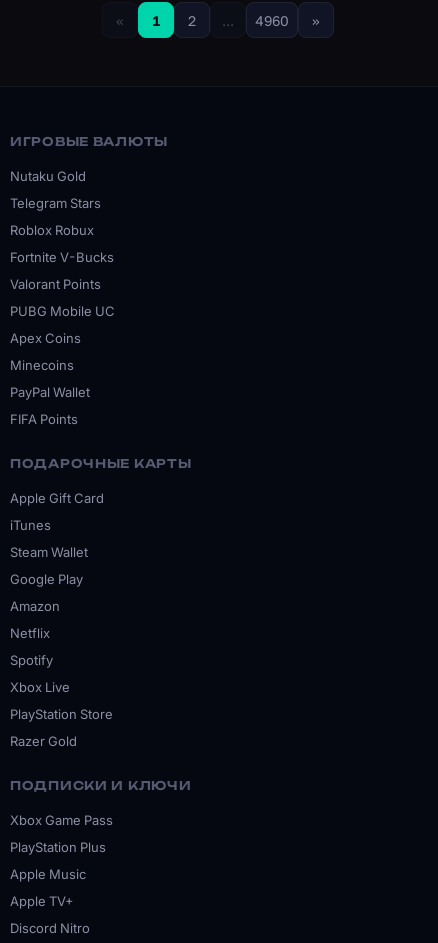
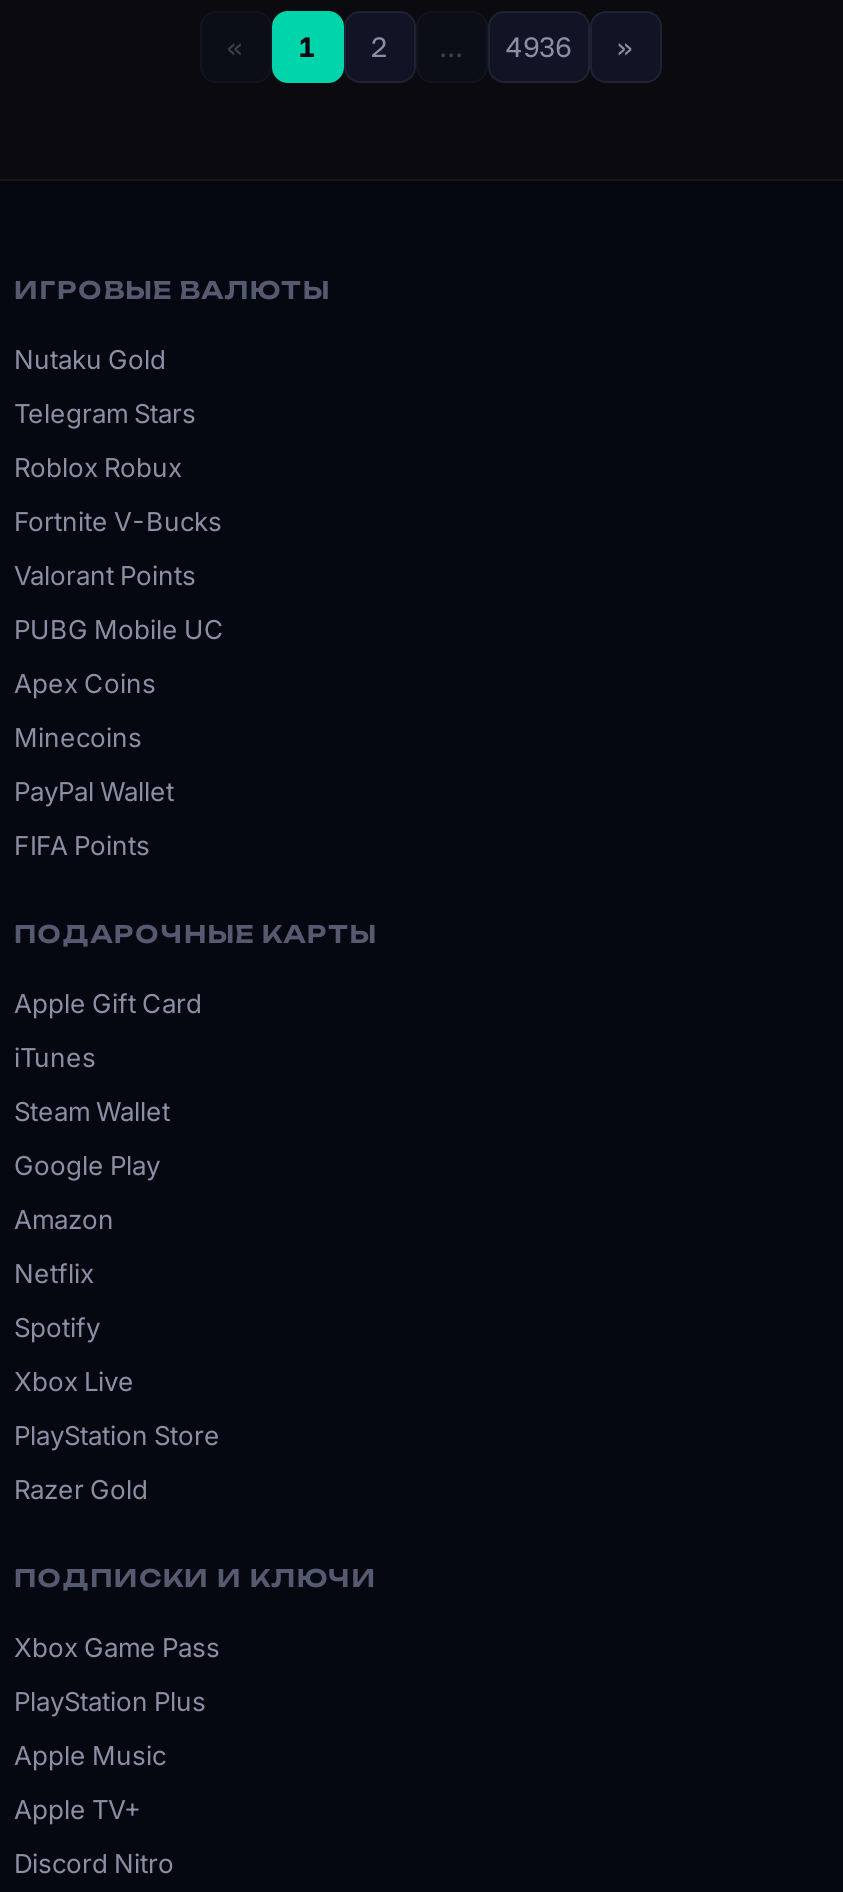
[255,12,289,29] 4960 -> [505,29,571,63] 4936

